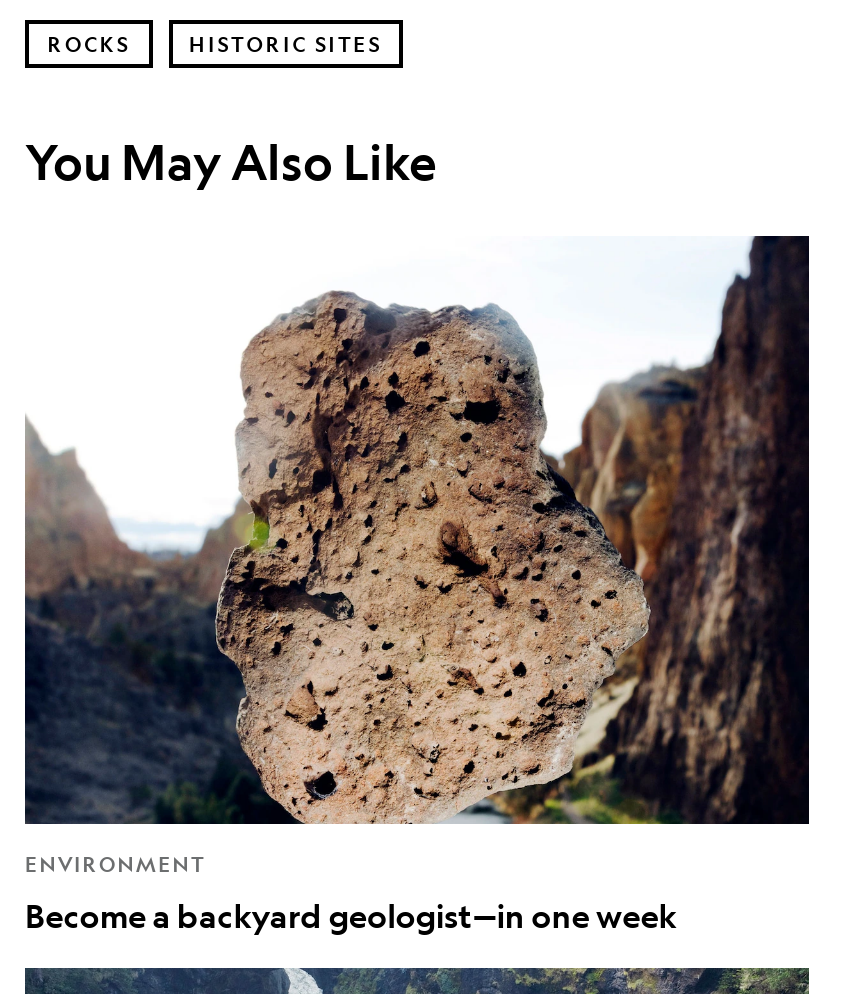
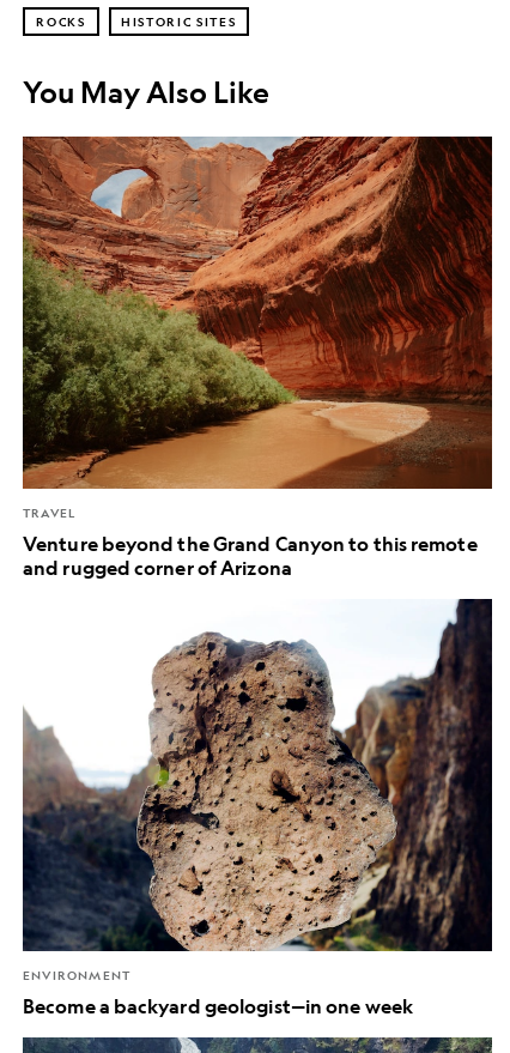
none -> [22,135,493,580] [image] | TRAVEL | Venture beyond the Grand Canyon to this remote | and rugged corner of Arizona

